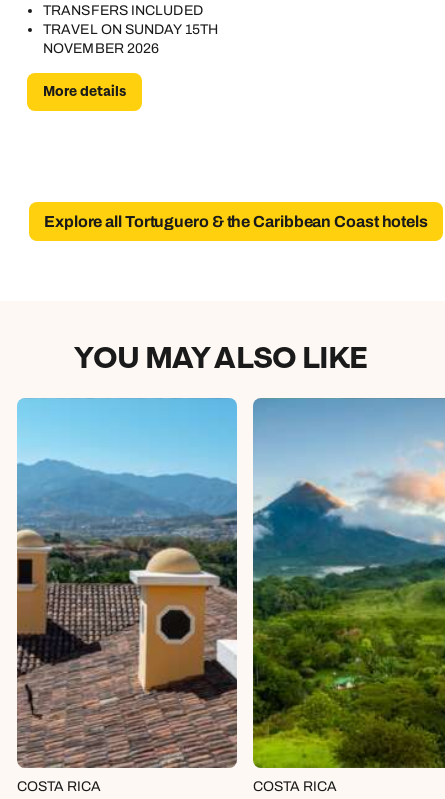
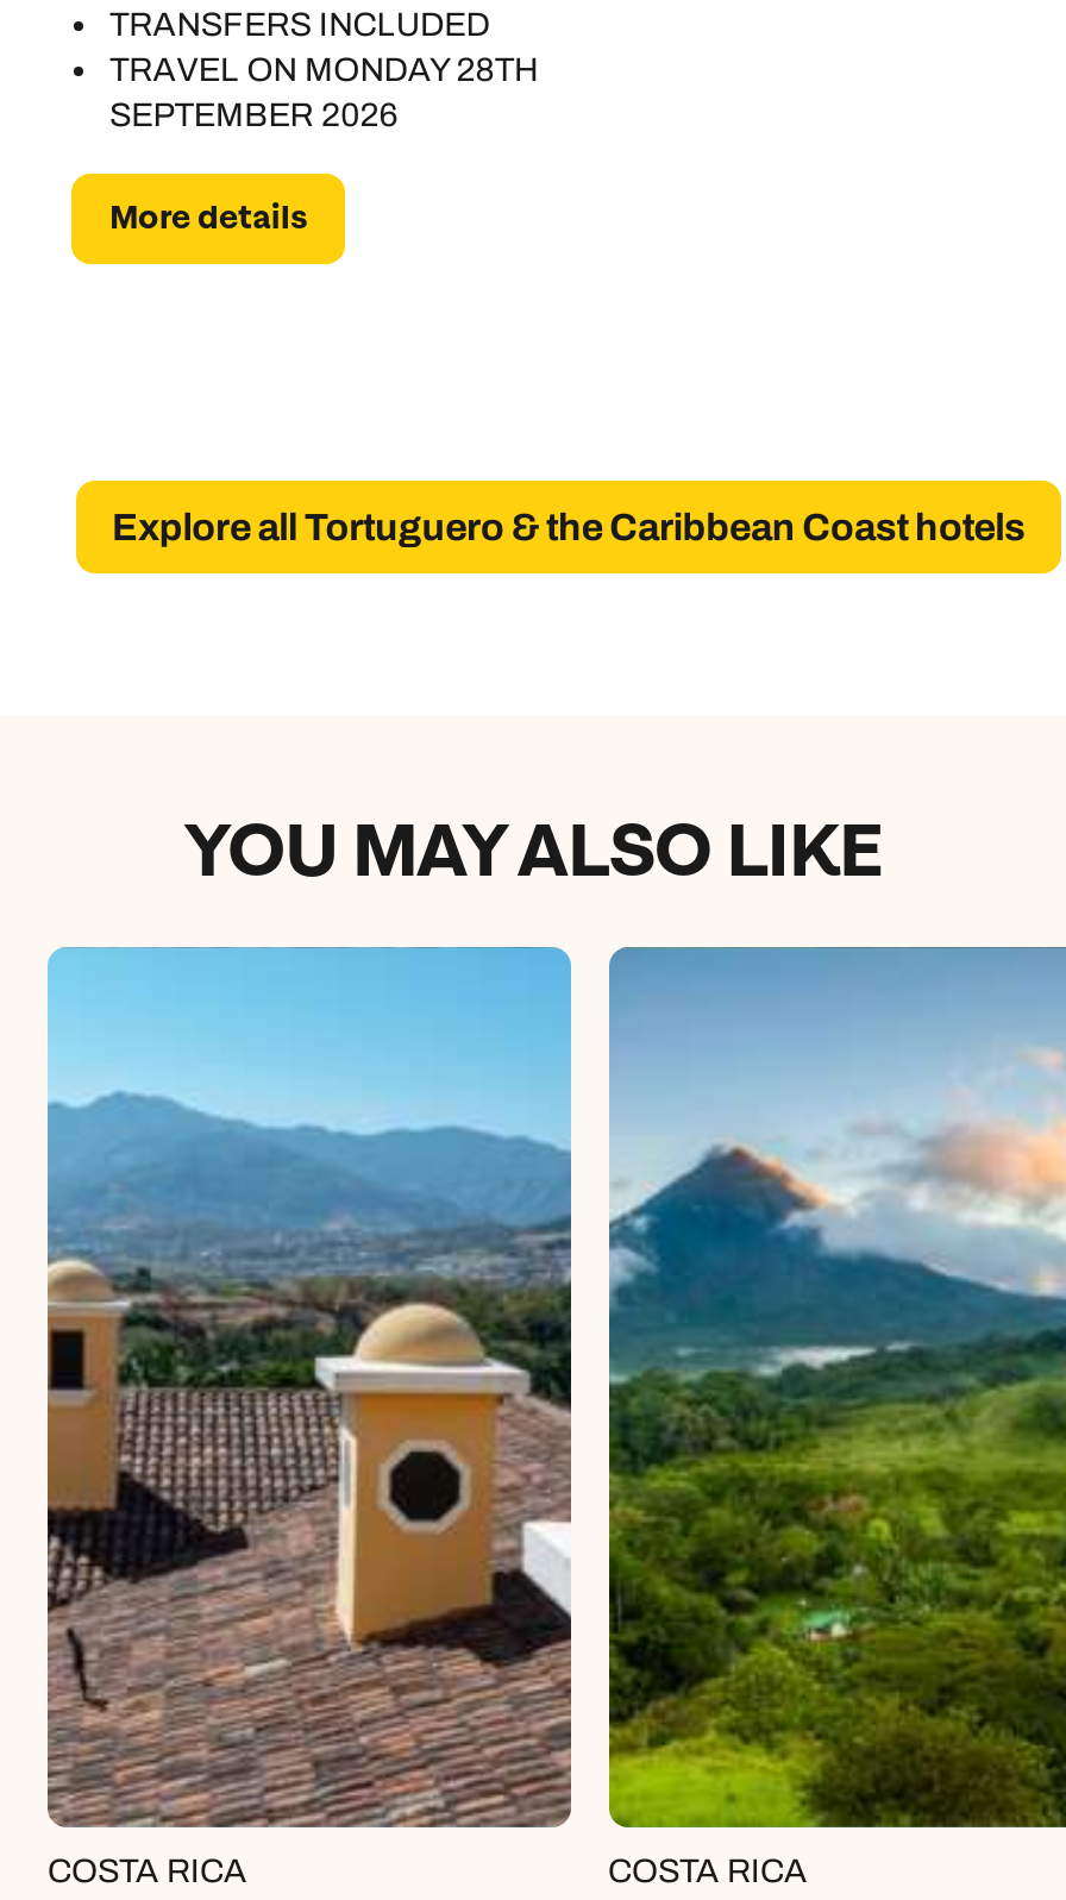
[43,22,218,56] TRAVEL ON SUNDAY 15TH | NOVEMBER 2026 -> [109,52,538,133] TRAVEL ON MONDAY 28TH | SEPTEMBER 2026

